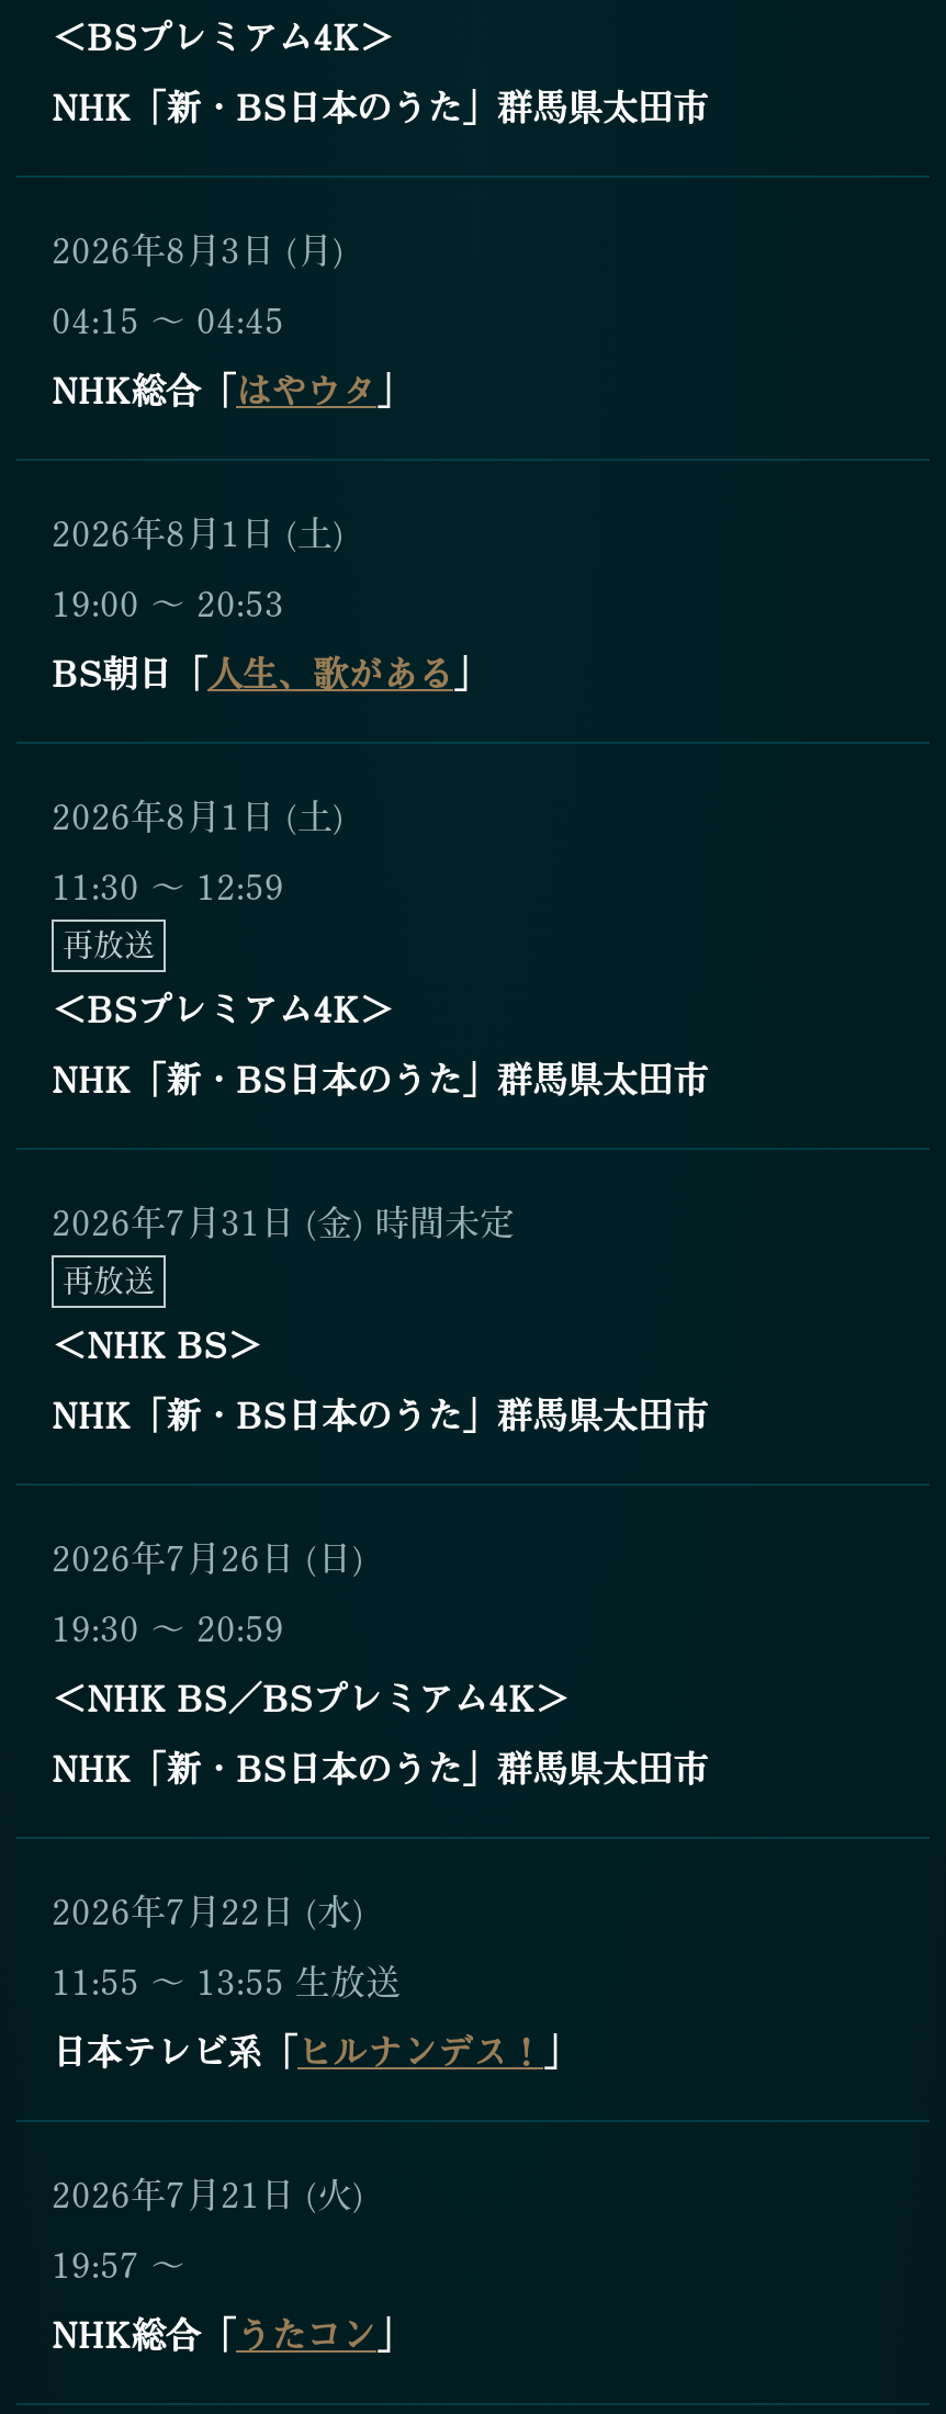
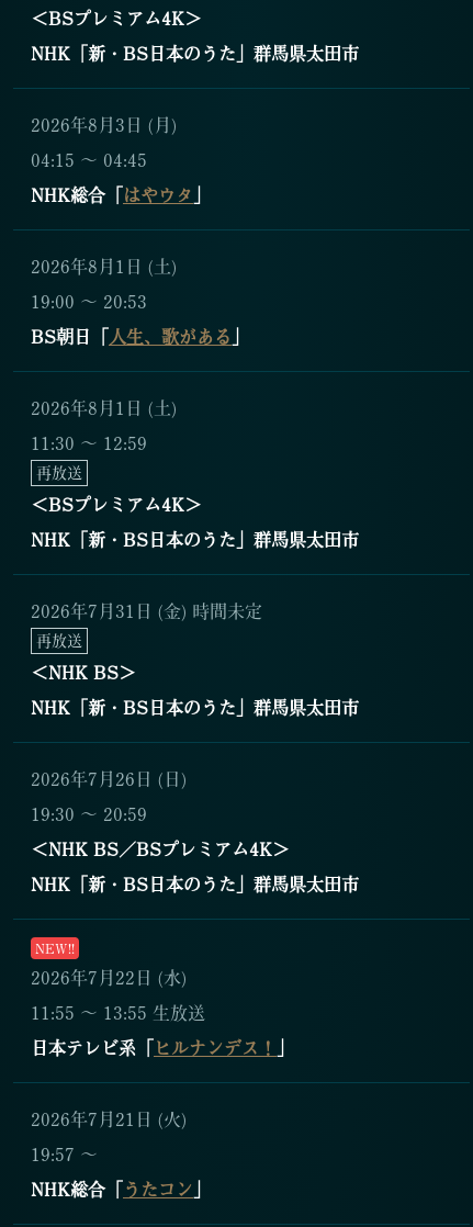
none -> [35,938,75,958] NEW!!

